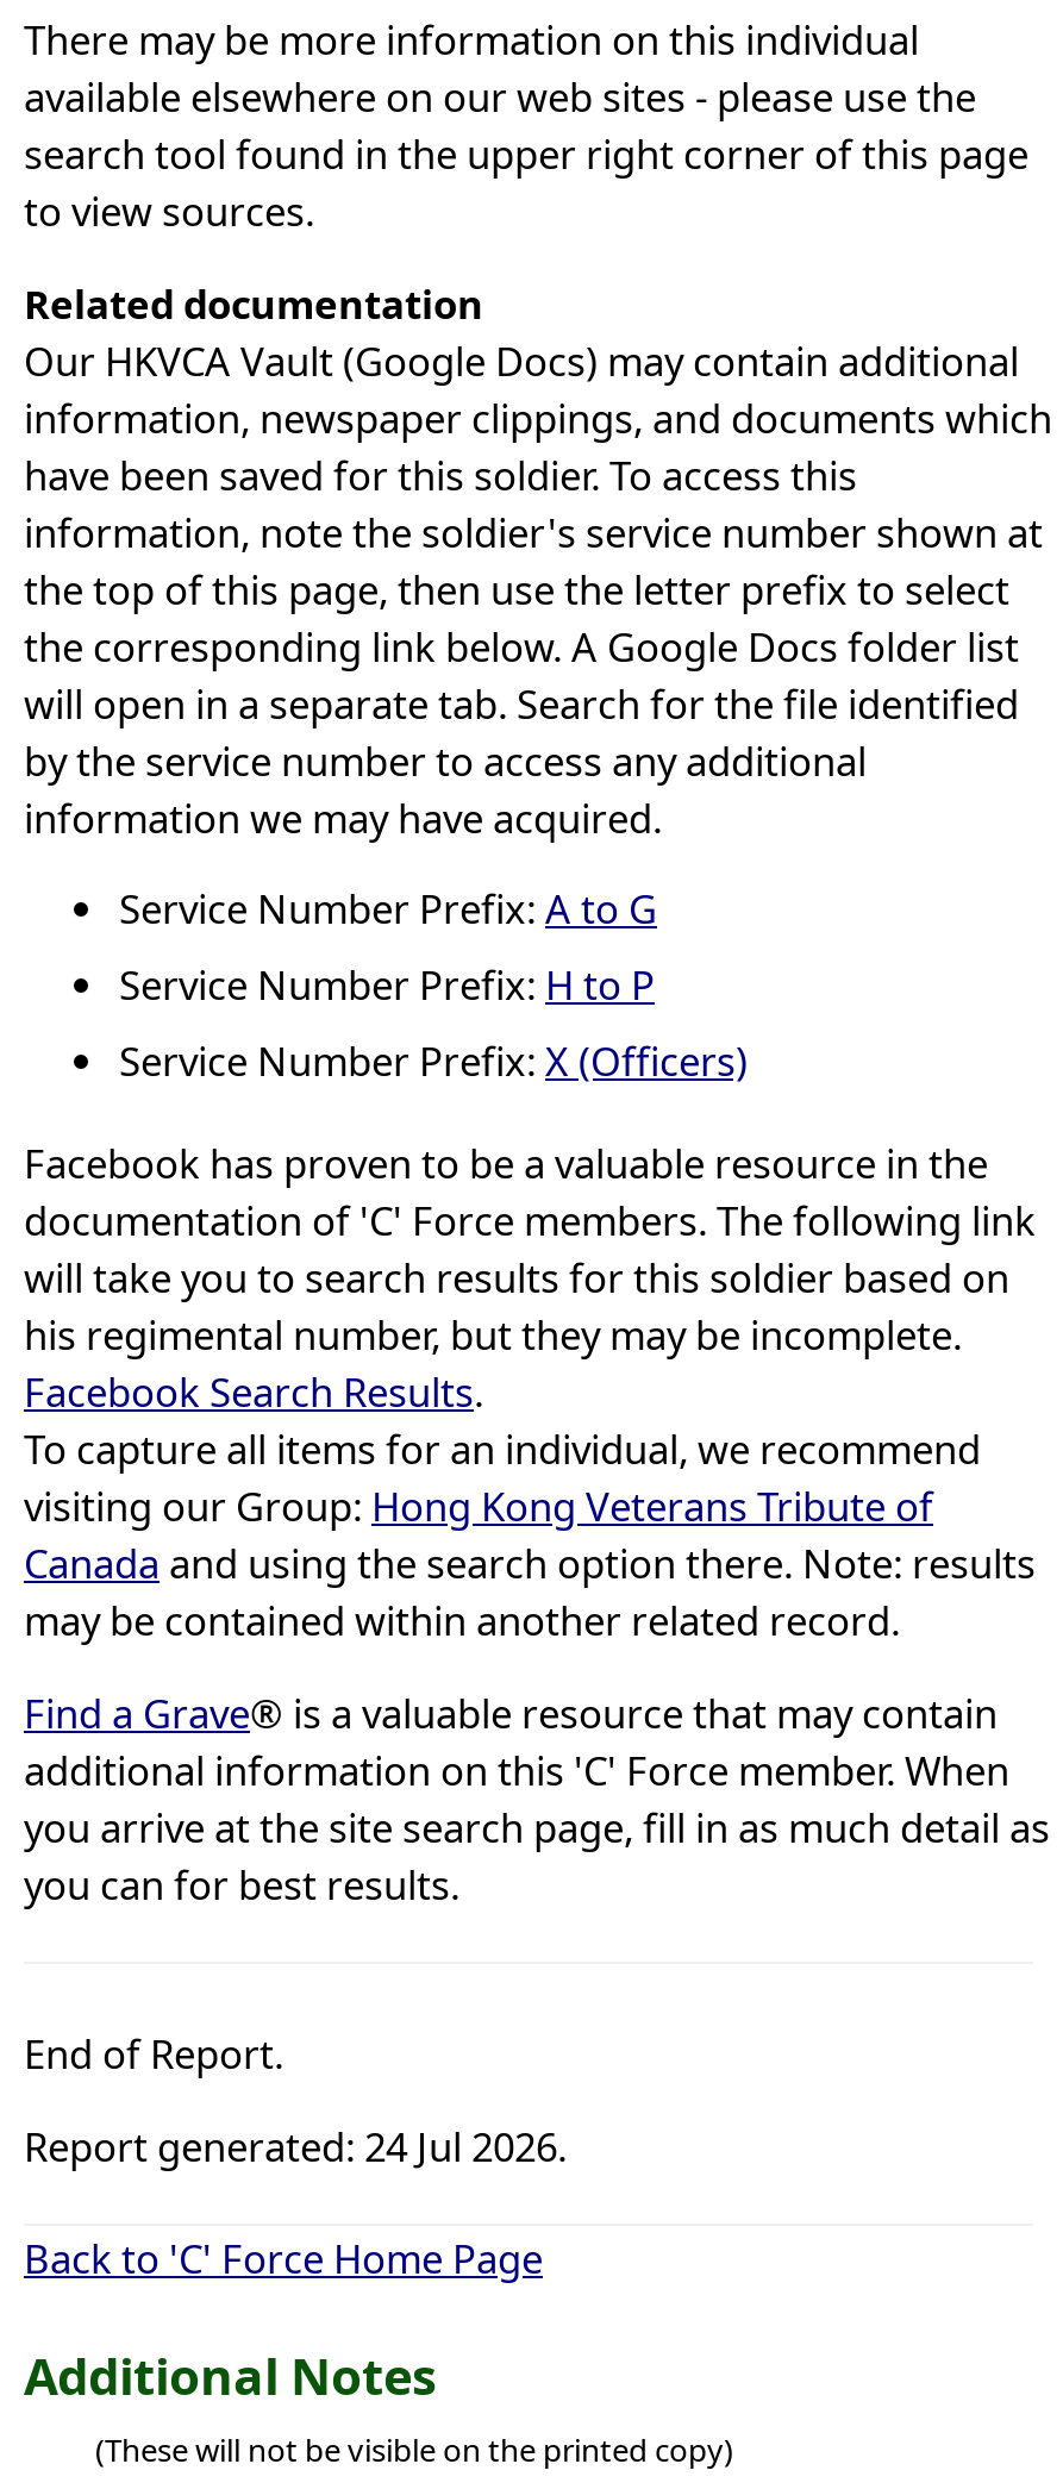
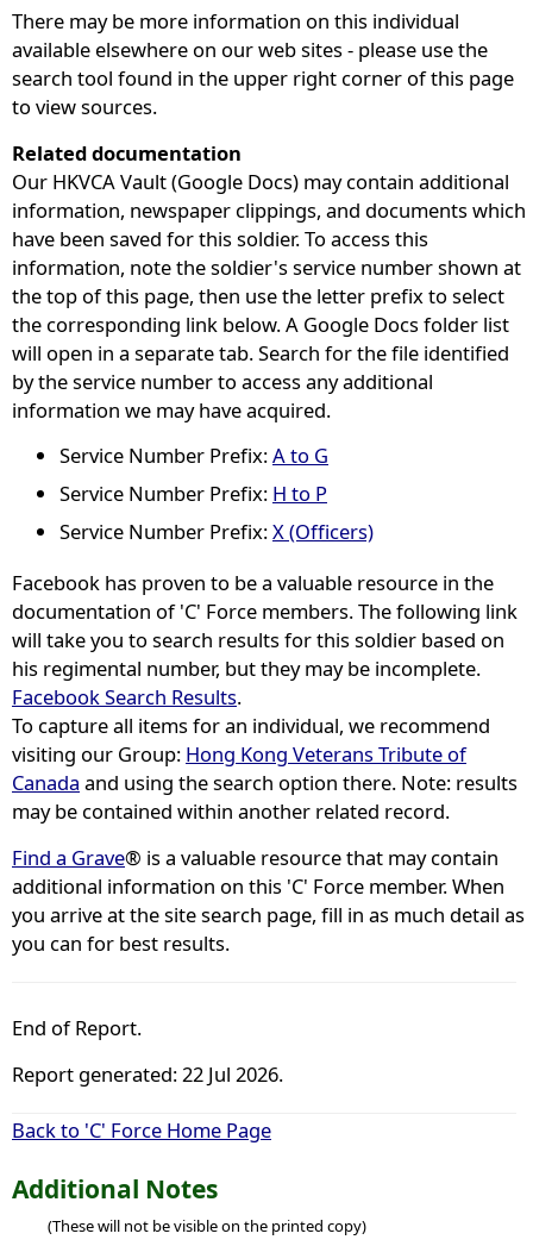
[24,2118,567,2173] Report generated: 24 Jul 2026. -> [12,1060,283,1087] Report generated: 22 Jul 2026.

